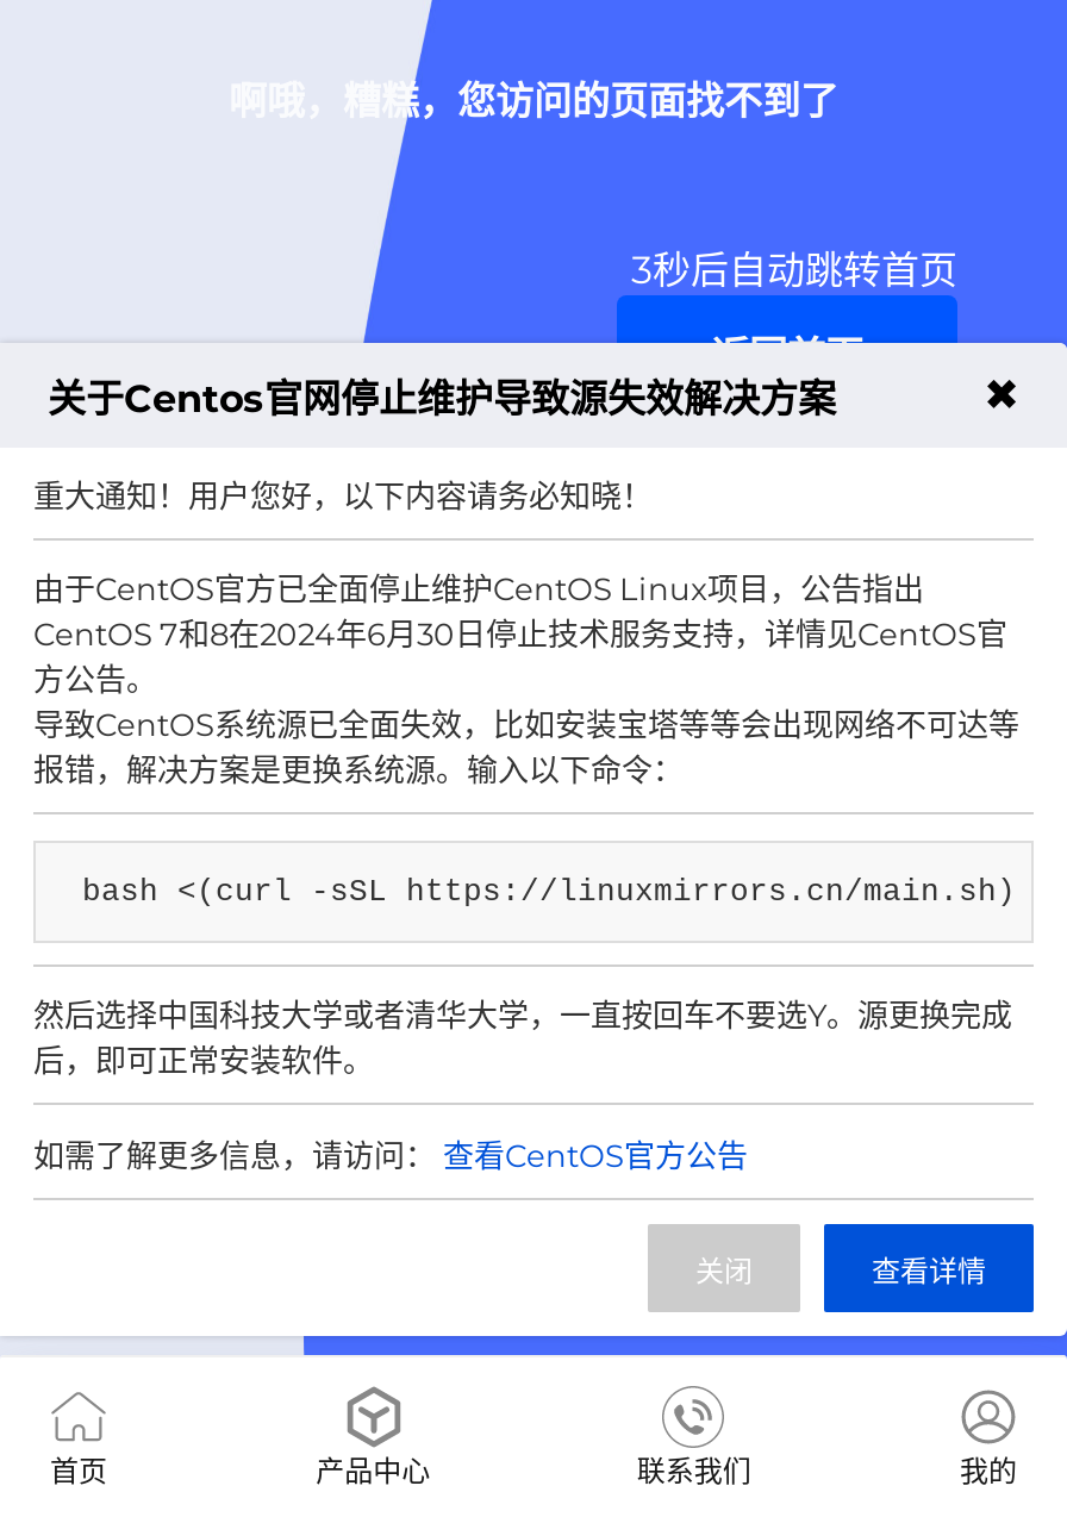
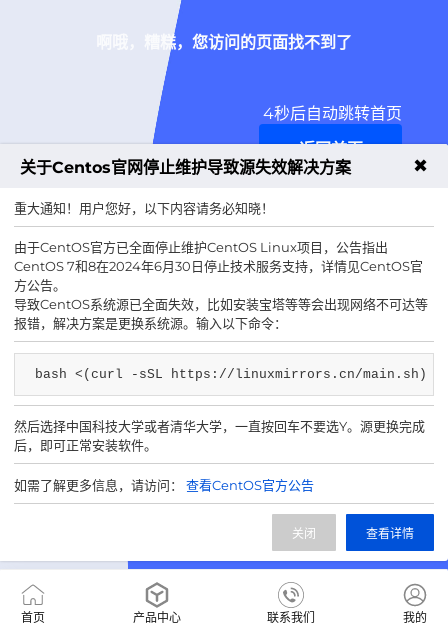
[631,247,957,292] 3秒后自动跳转首页 -> [263,104,402,123] 4秒后自动跳转首页

